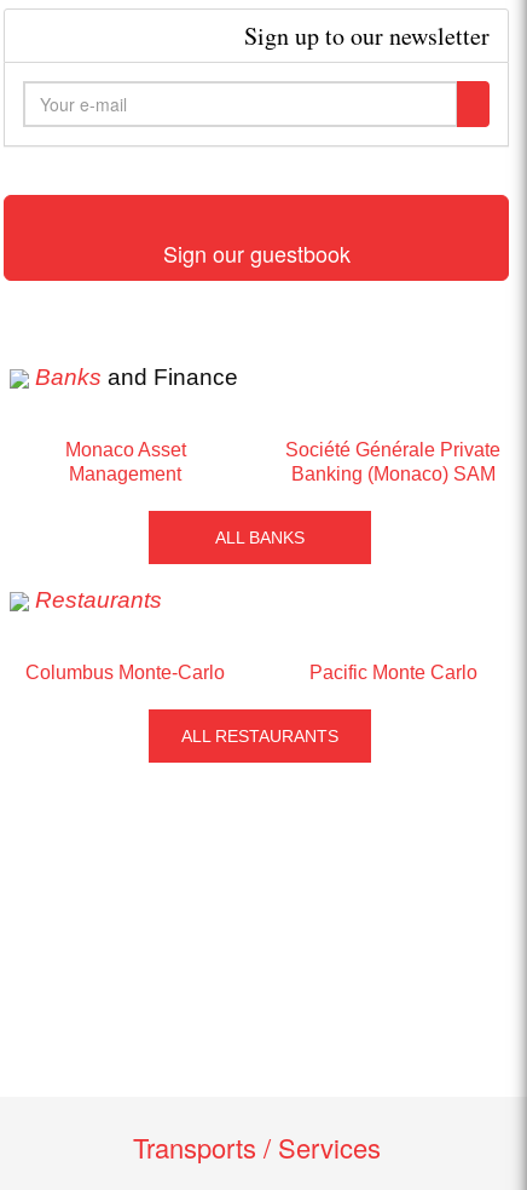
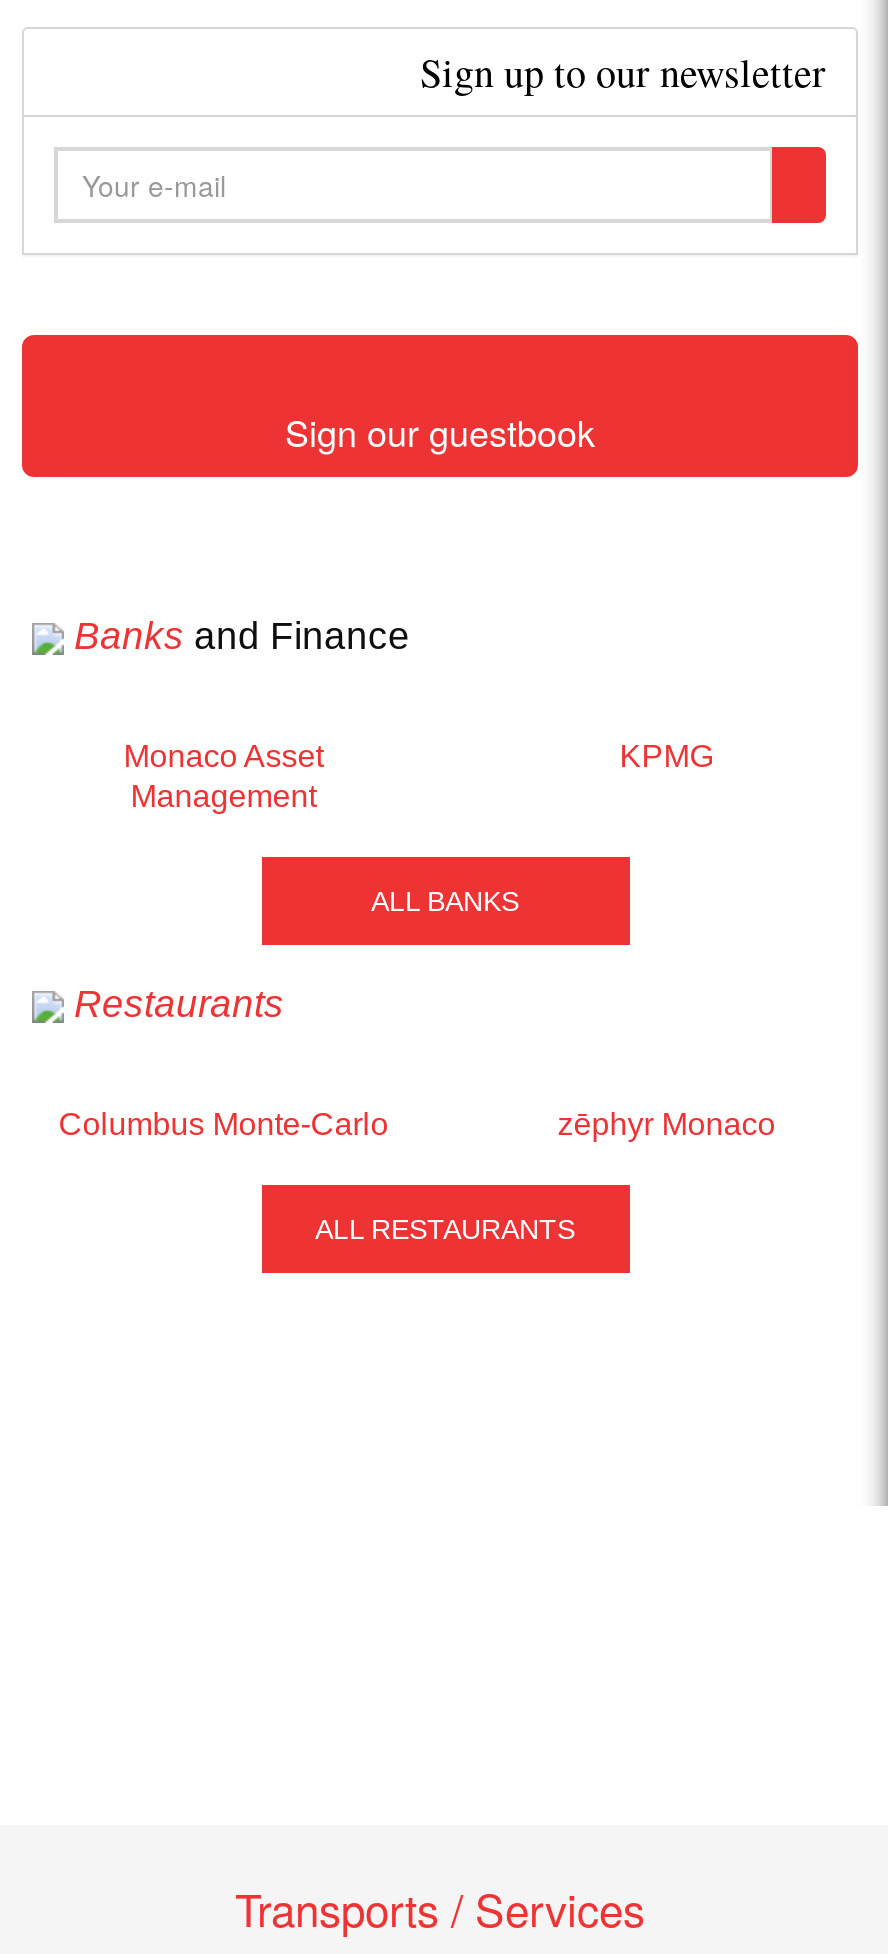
[285,440,501,485] Société Générale Private | Banking (Monaco) SAM -> [620,740,714,774] KPMG
[309,663,477,683] Pacific Monte Carlo -> [558,1108,776,1142] zēphyr Monaco

